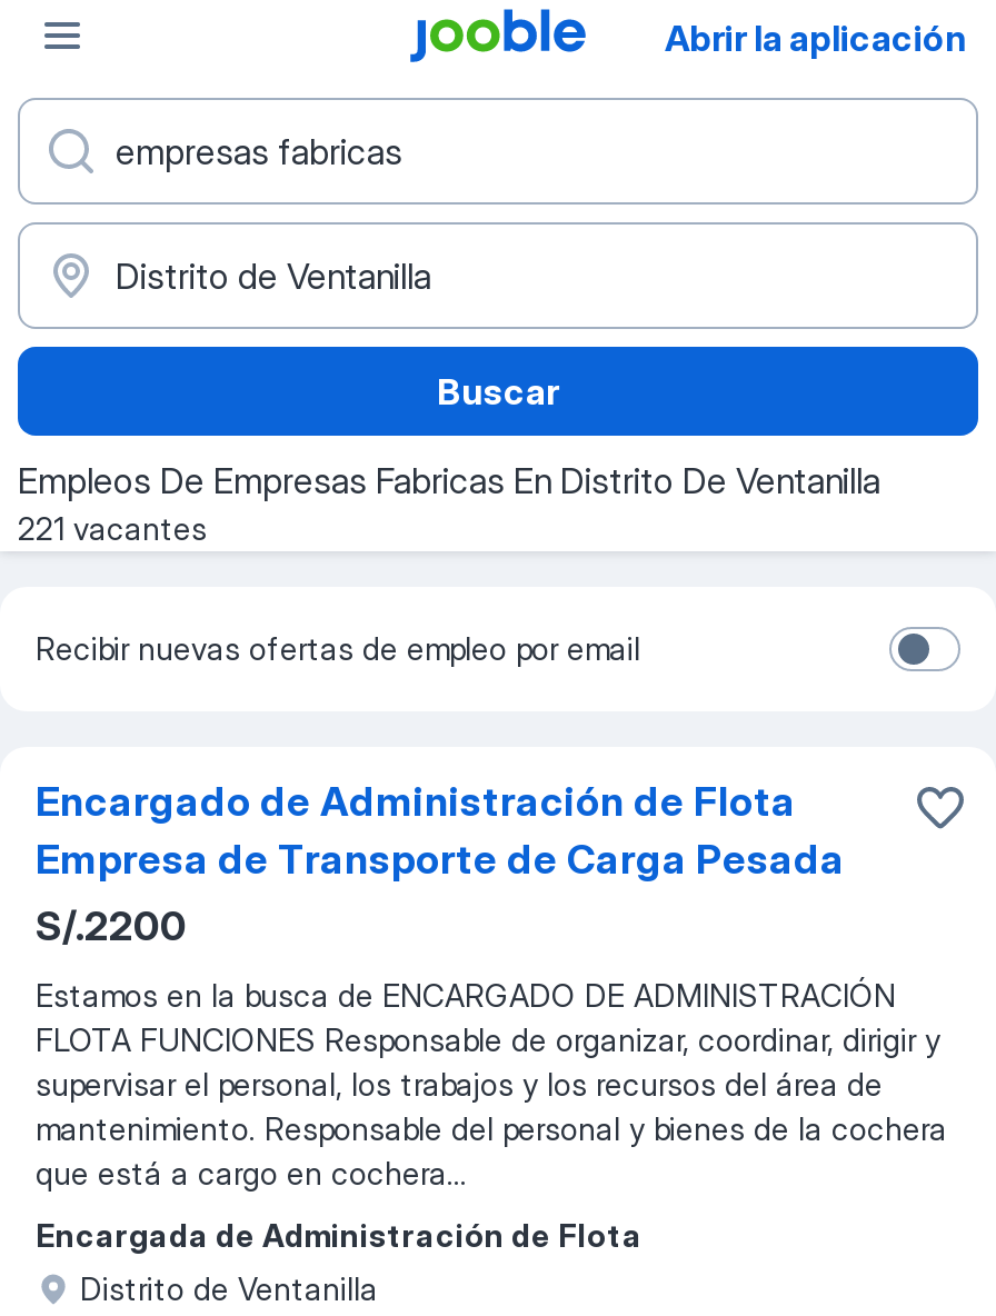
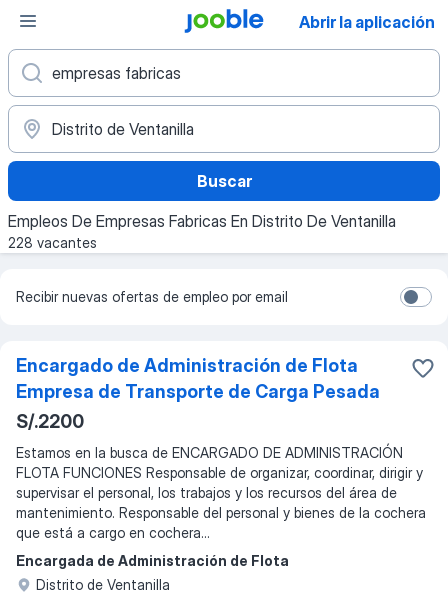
[18,509,207,547] 221 vacantes -> [8,234,97,251] 228 vacantes

